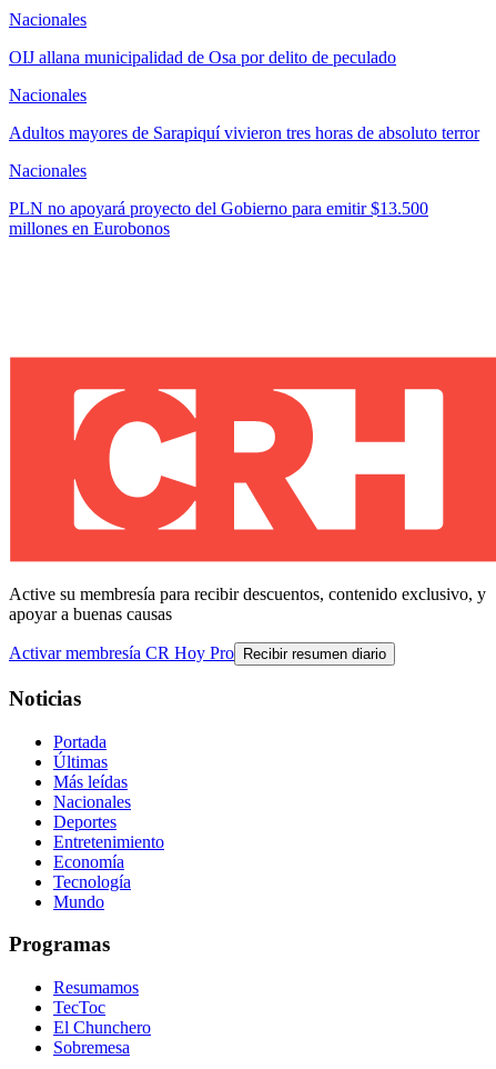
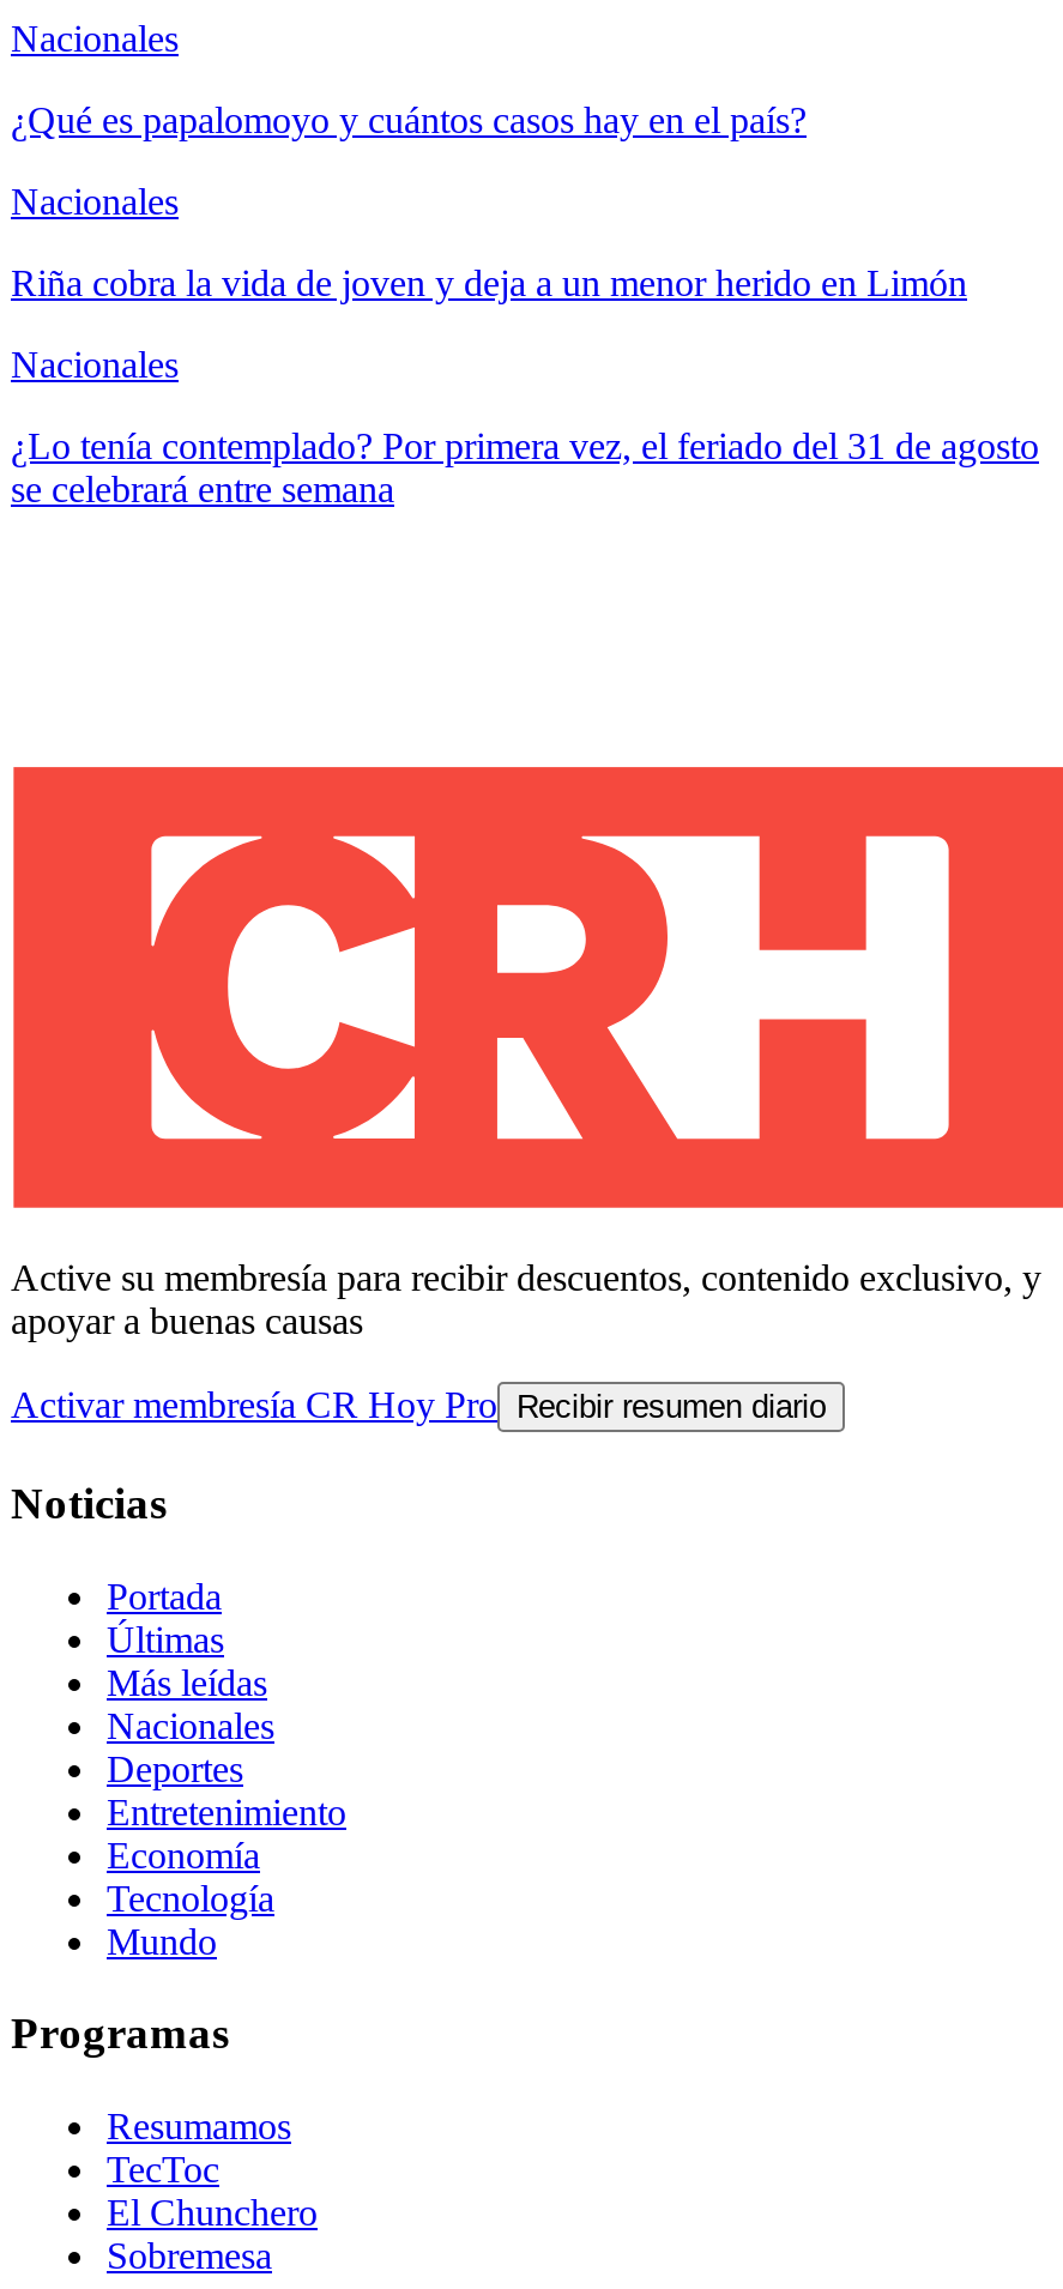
[9,48,396,67] OIJ allana municipalidad de Osa por delito de peculado -> [11,100,807,141] ¿Qué es papalomoyo y cuántos casos hay en el país?
[9,124,479,142] Adultos mayores de Sarapiquí vivieron tres horas de absoluto terror -> [11,263,967,304] Riña cobra la vida de joven y deja a un menor herido en Limón
[9,199,428,238] PLN no apoyará proyecto del Gobierno para emitir $13.500 | millones en Eurobonos -> [11,426,1039,510] ¿Lo tenía contemplado? Por primera vez, el feriado del 31 de agosto | se celebrará entre semana

